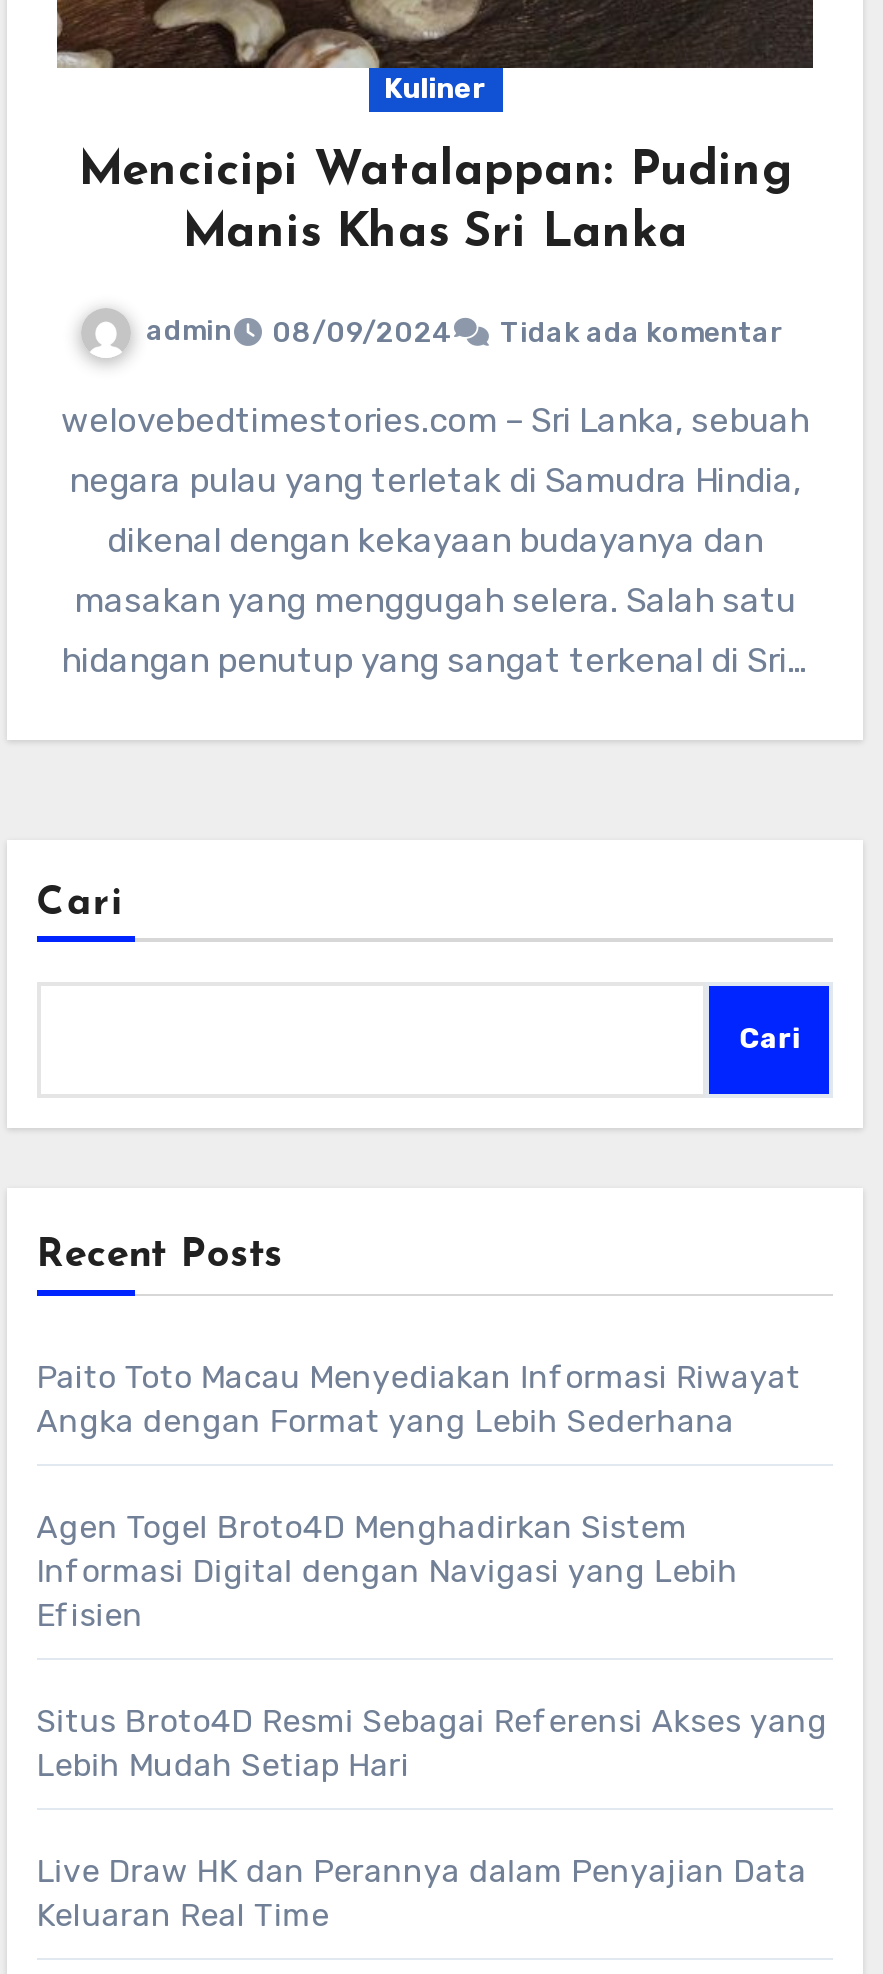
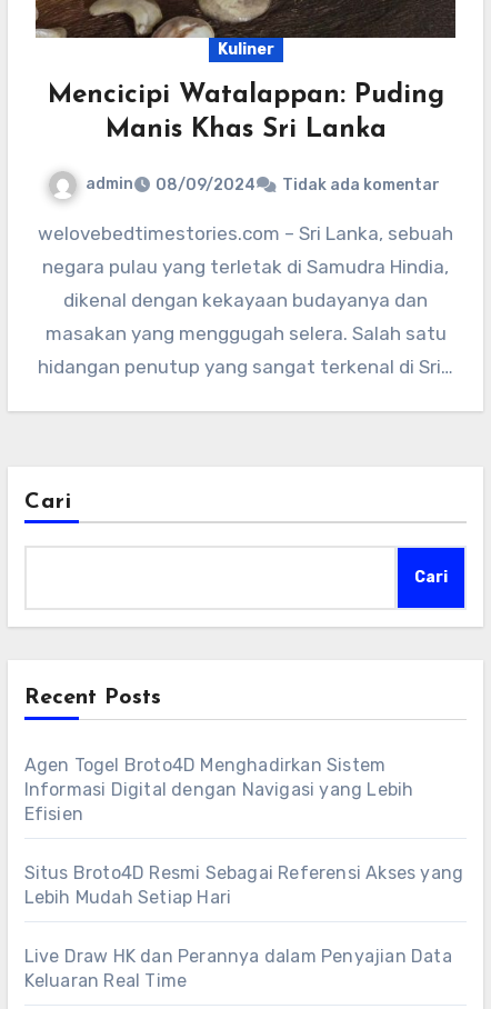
[36,1358,801,1440] Paito Toto Macau Menyediakan Informasi Riwayat | Angka dengan Format yang Lebih Sederhana -> none

